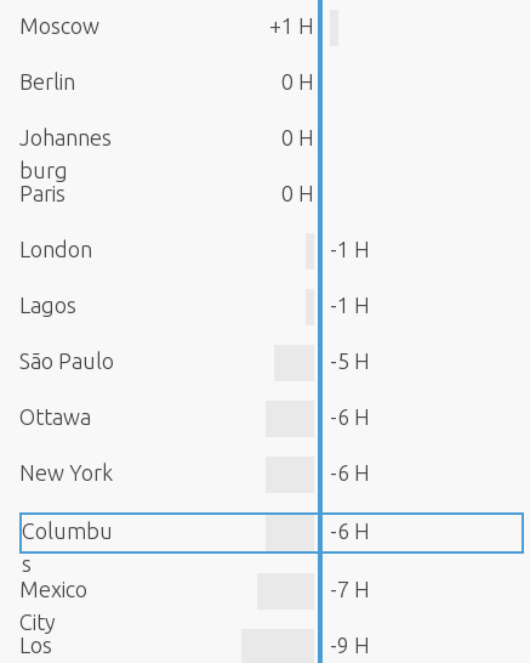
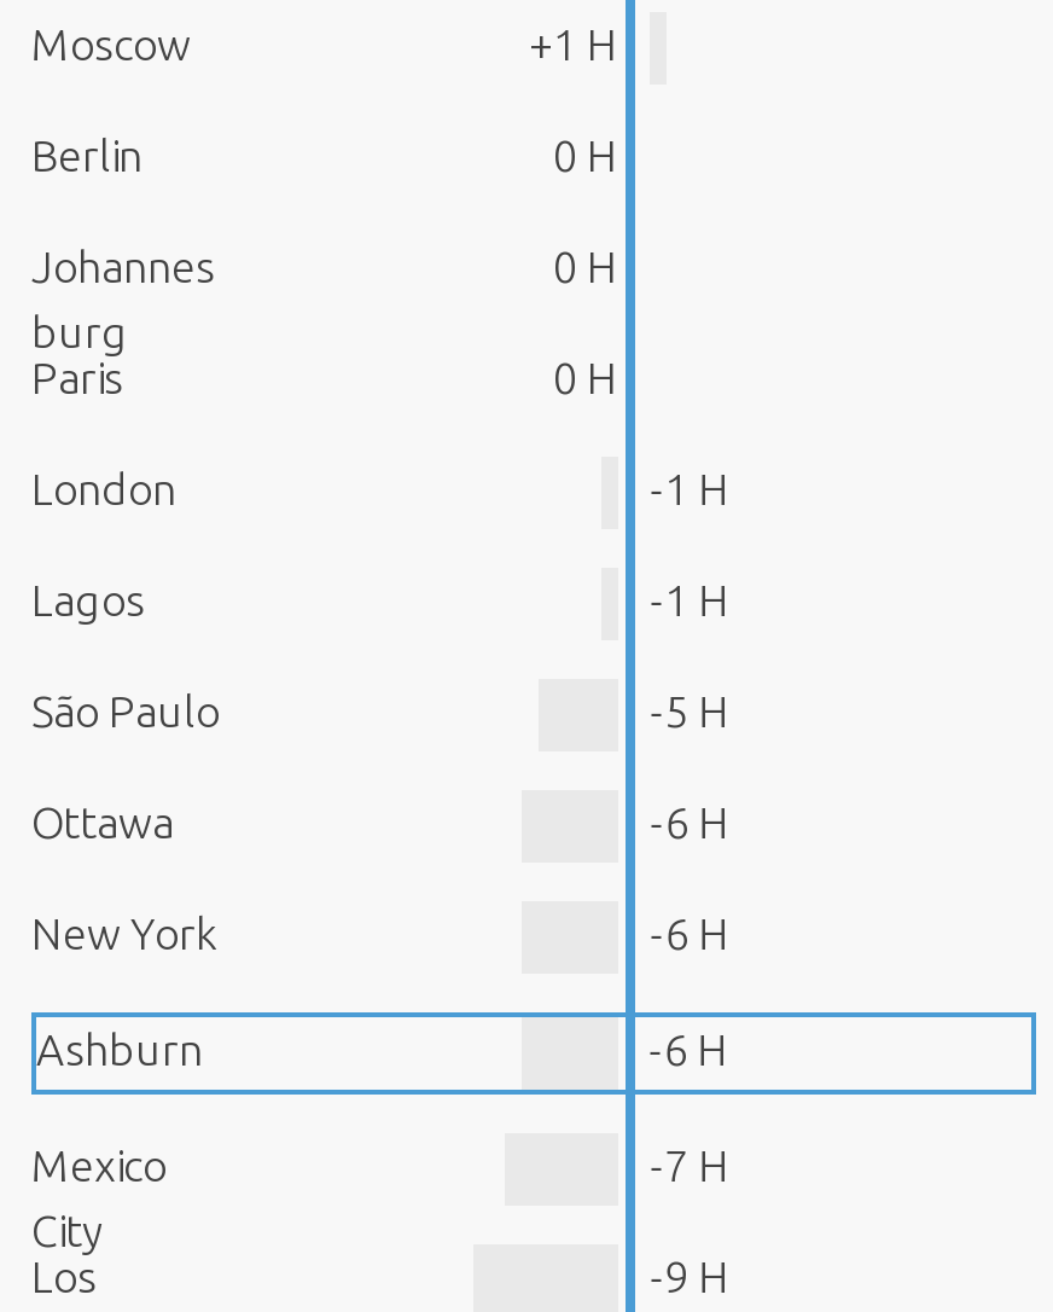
[22,519,113,576] Columbu | s -> [36,1026,203,1074] Ashburn

